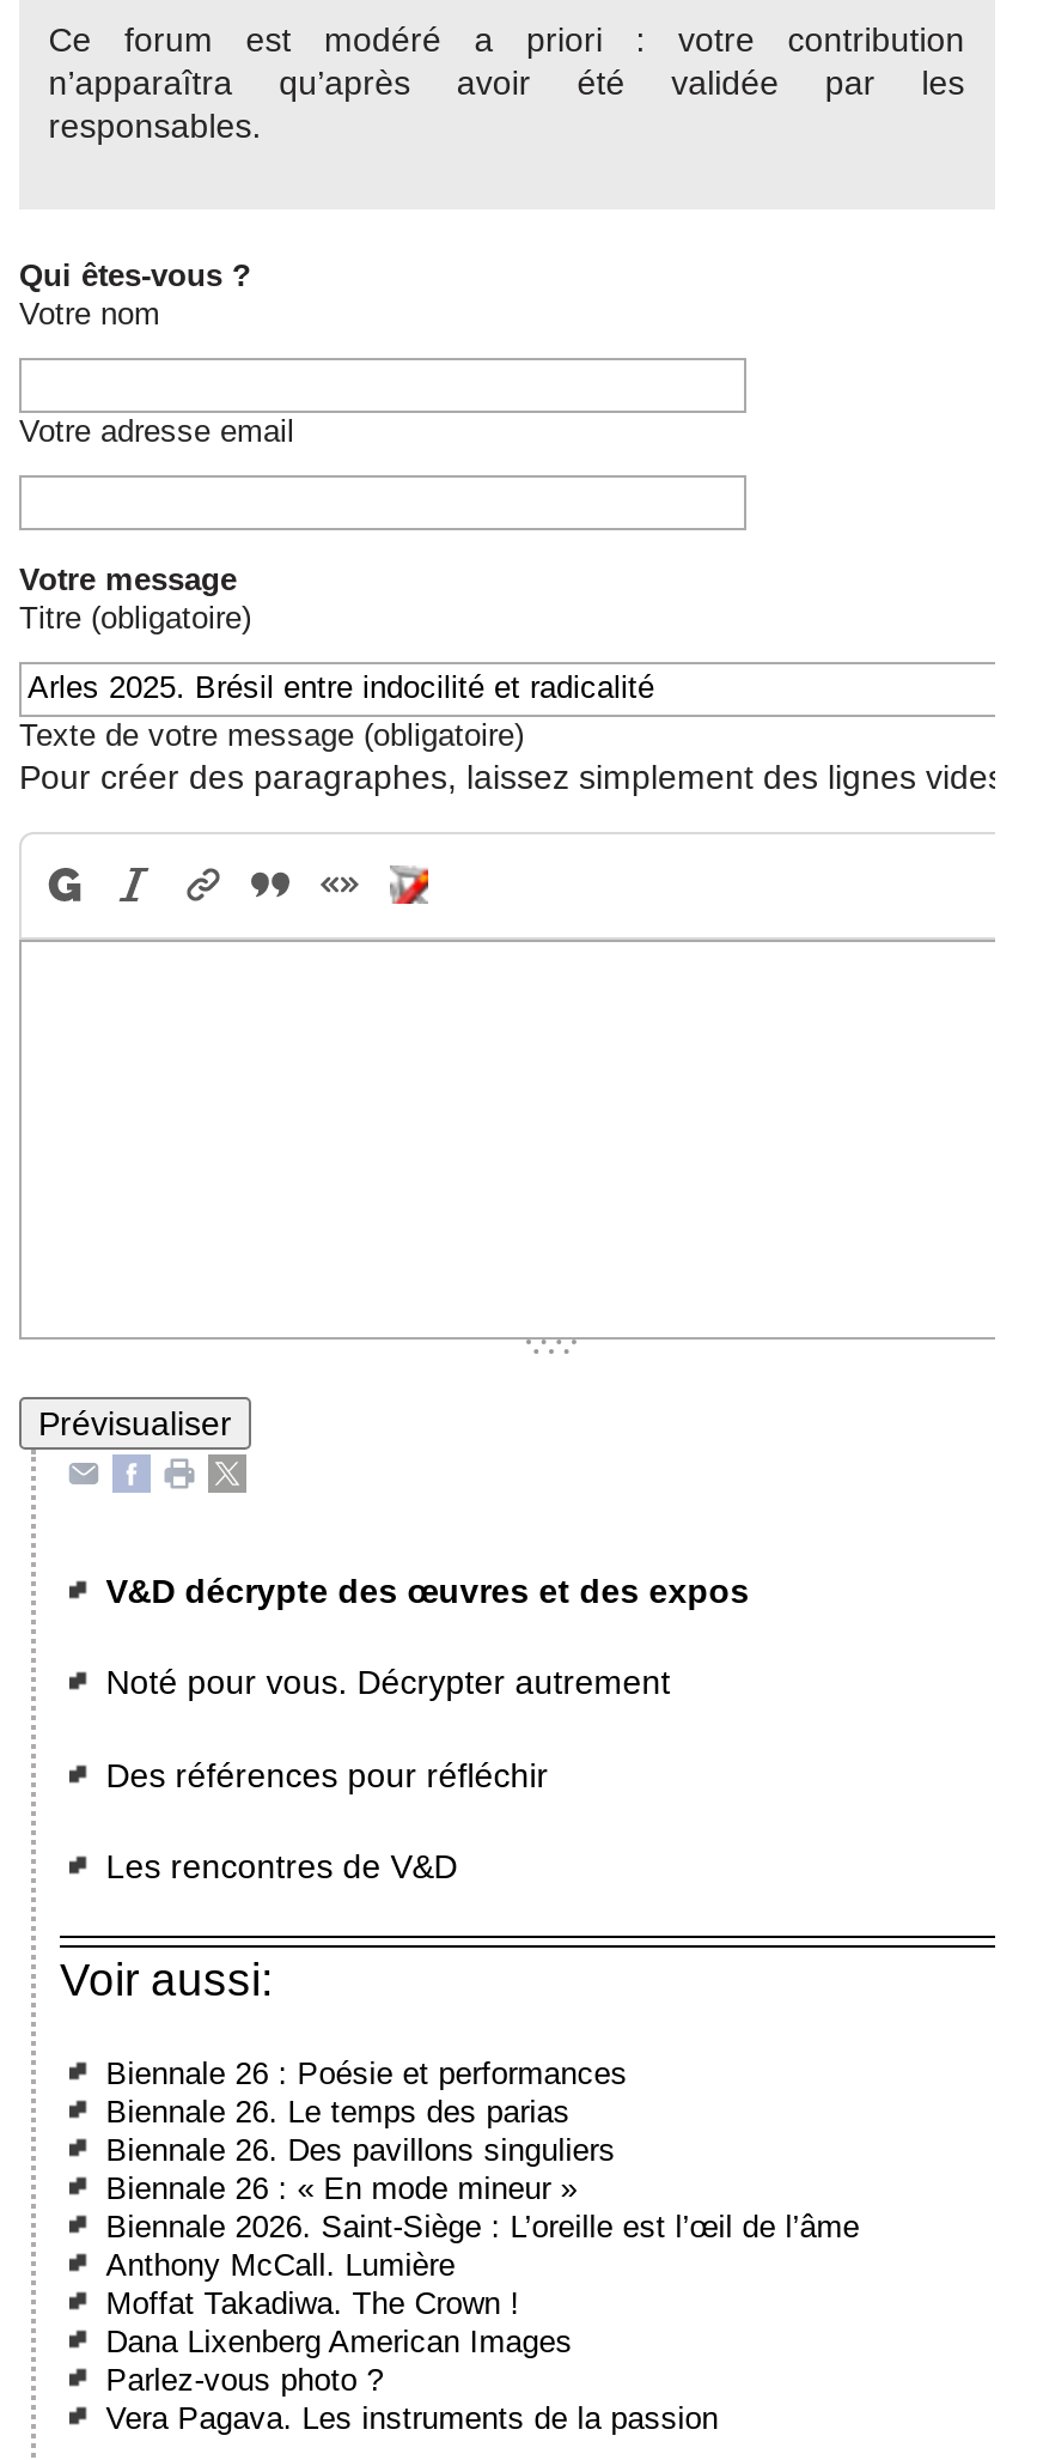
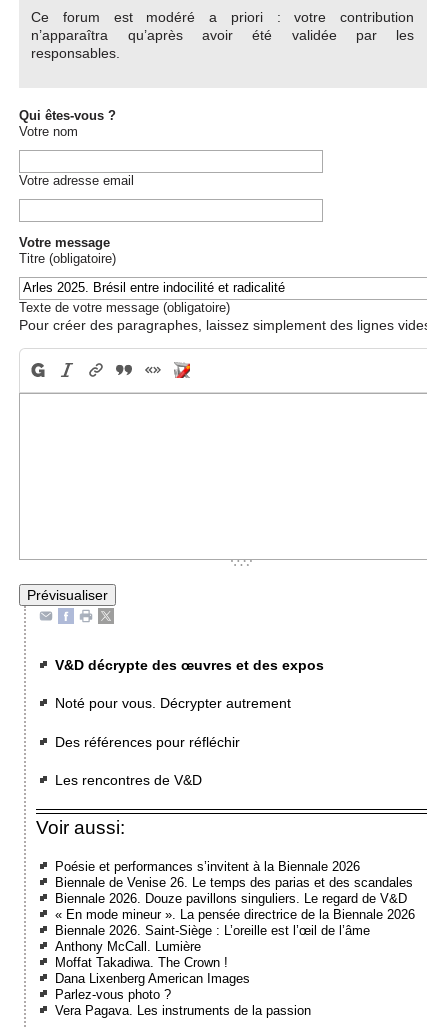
[106,2056,627,2207] Biennale 26 : Poésie et performances | Biennale 26. Le temps des parias | Biennale 26. Des pavillons singuliers | Biennale 26 : « En mode mineur » -> [55,859,415,922] Poésie et performances s’invitent à la Biennale 2026 | Biennale de Venise 26. Le temps des parias et des scandales | Biennale 2026. Douze pavillons singuliers. Le regard de V&D | « En mode mineur ». La pensée directrice de la Biennale 2026

